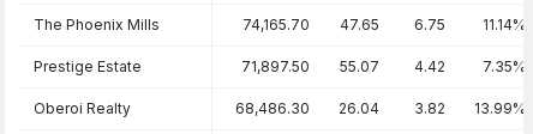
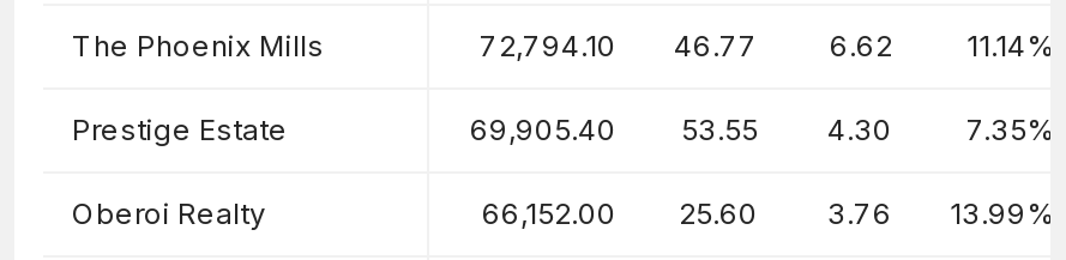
[242,16,310,33] 74,165.70 -> [480,28,616,64] 72,794.10
[340,16,379,33] 47.65 -> [674,28,758,64] 46.77
[414,16,445,33] 6.75 -> [830,28,892,64] 6.62
[241,57,310,75] 71,897.50 -> [470,111,616,147] 69,905.40
[340,57,379,75] 55.07 -> [681,111,758,147] 53.55
[414,57,445,75] 4.42 -> [827,111,892,147] 4.30
[235,99,310,117] 68,486.30 -> [482,195,616,231] 66,152.00
[339,99,379,117] 26.04 -> [679,195,758,231] 25.60
[414,99,445,117] 3.82 -> [827,195,892,231] 3.76

